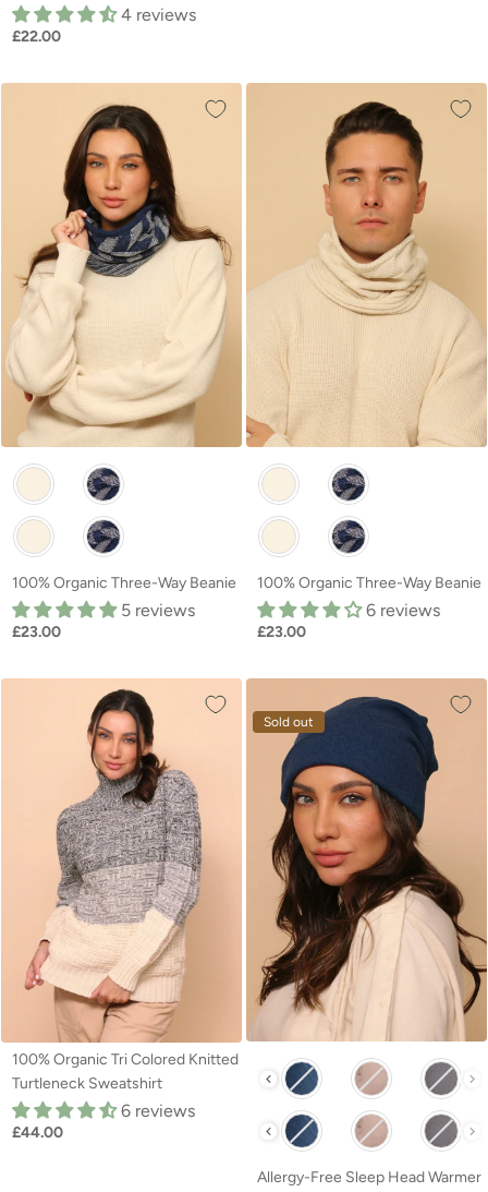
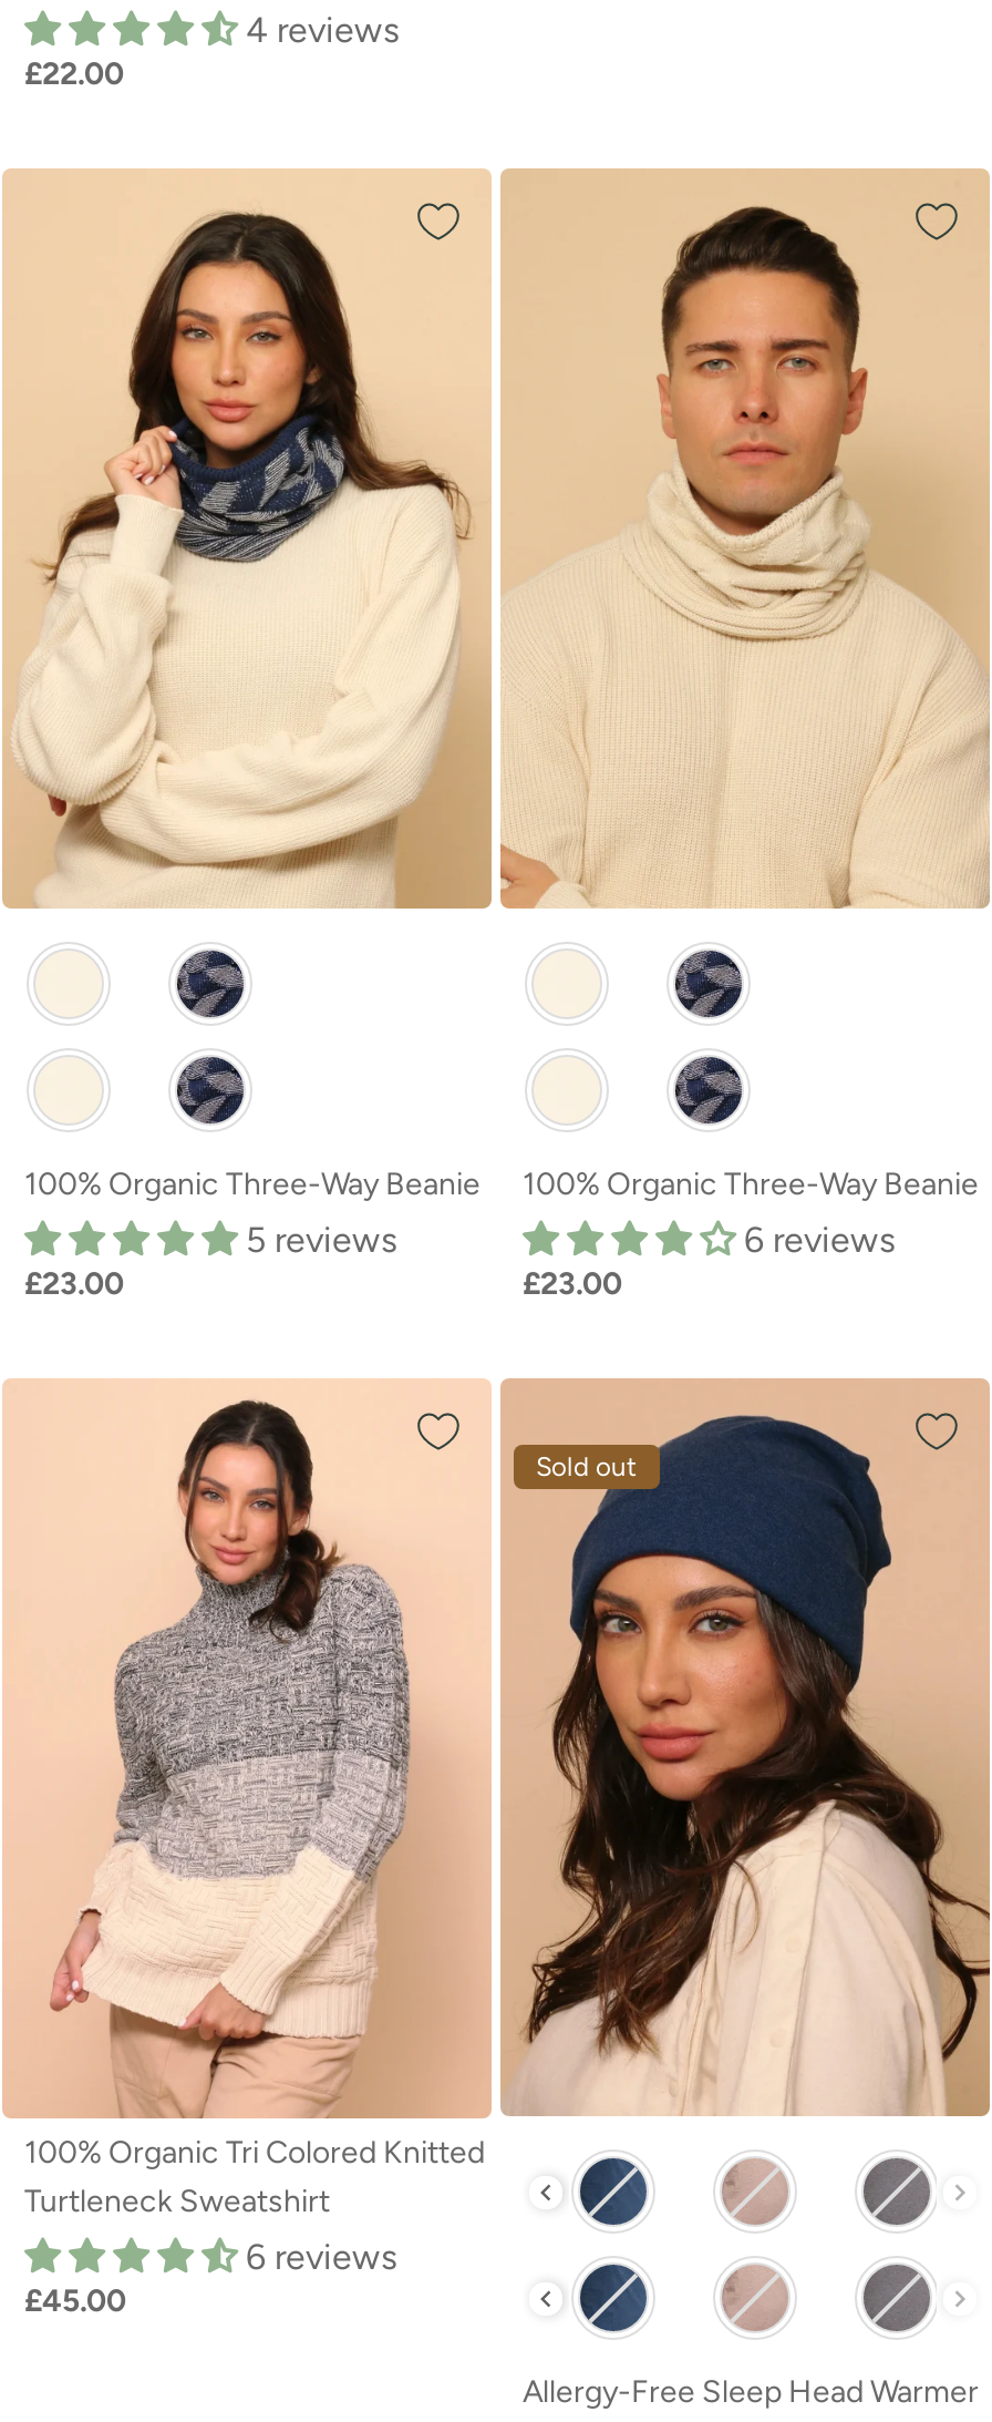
[12,1123,63,1141] £44.00 -> [24,2281,126,2319] £45.00

